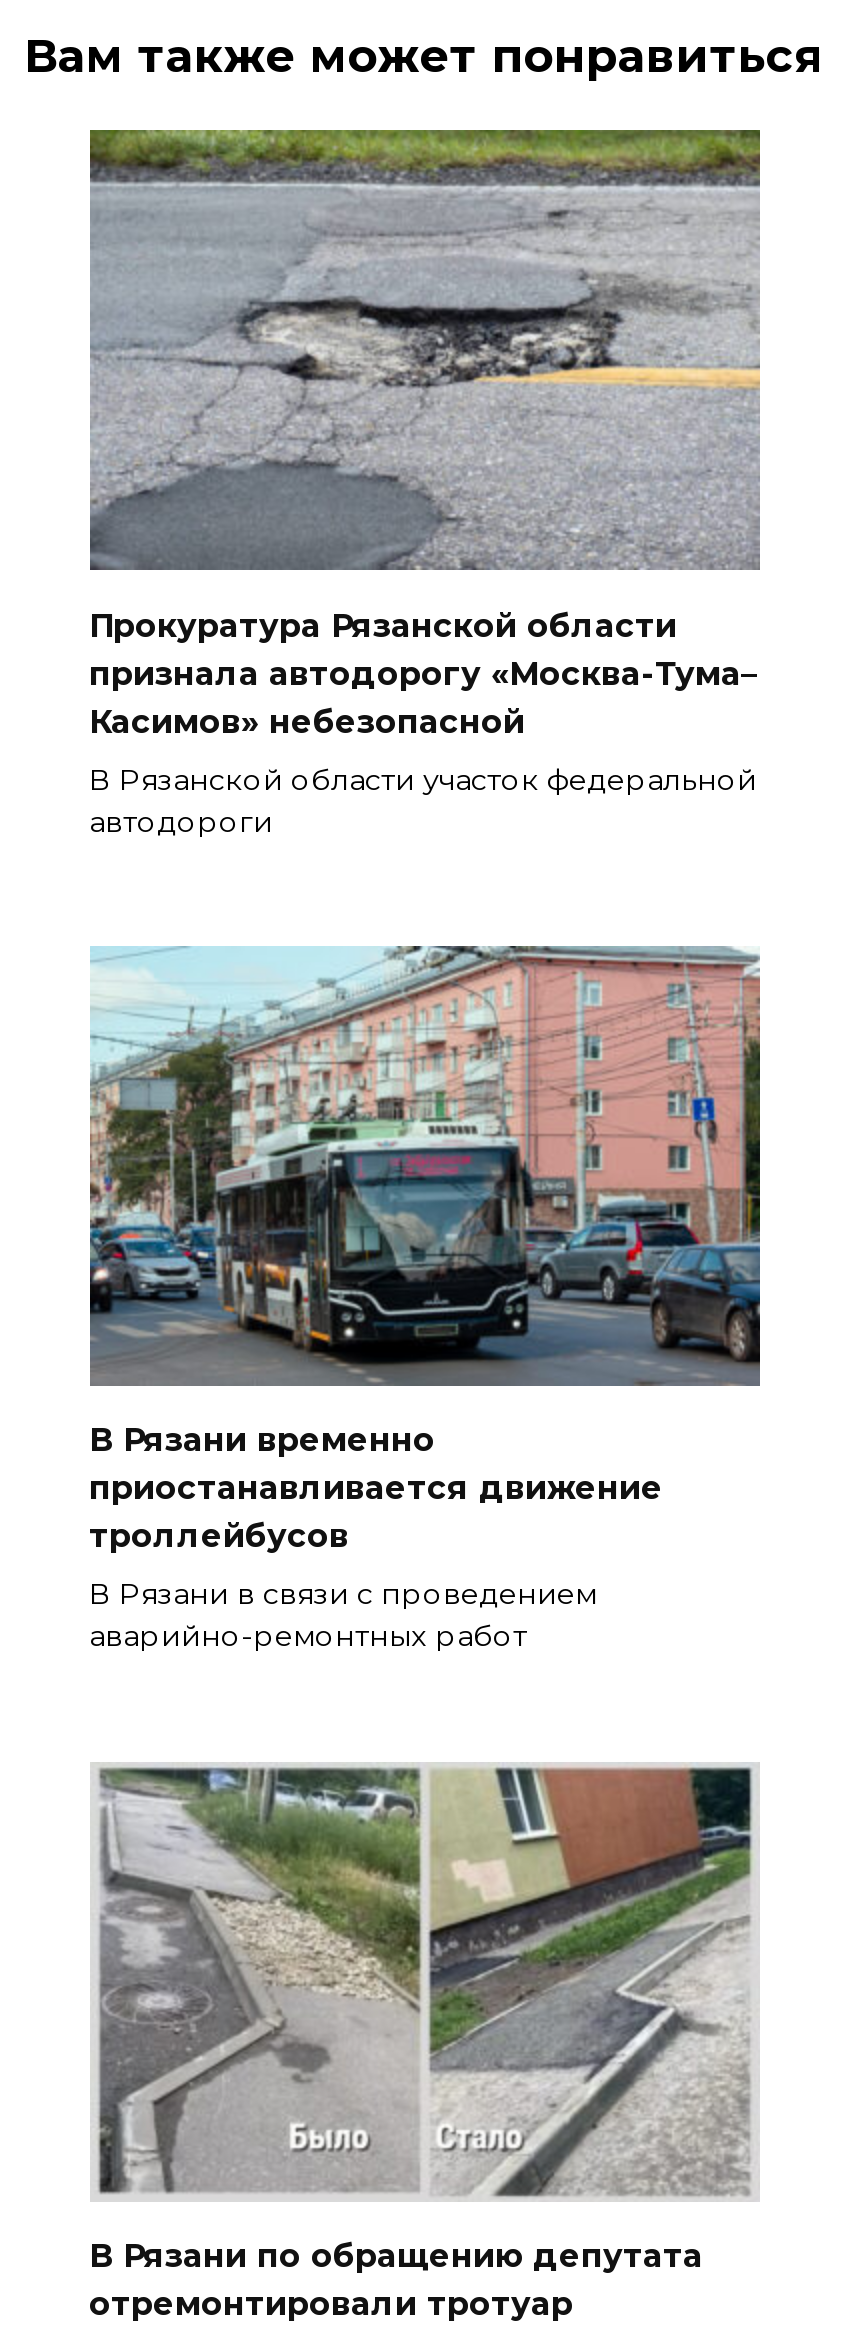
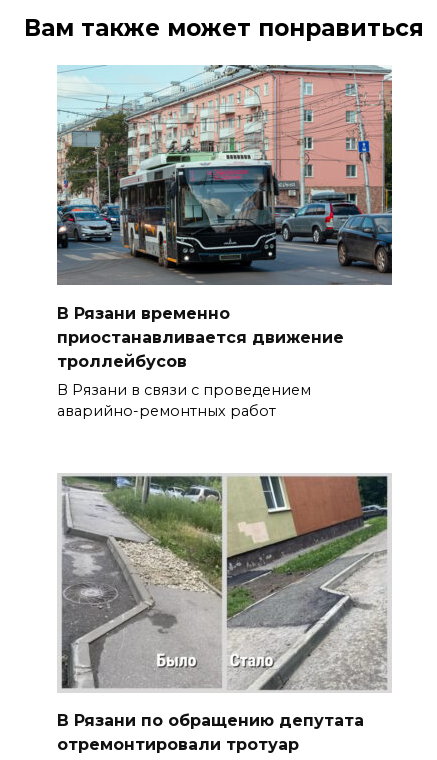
[88,128,762,839] [image] | Прокуратура Рязанской области | признала автодорогу «Москва-Тума– | Касимов» небезопасной | В Рязанской области участок федеральной | автодороги -> none

